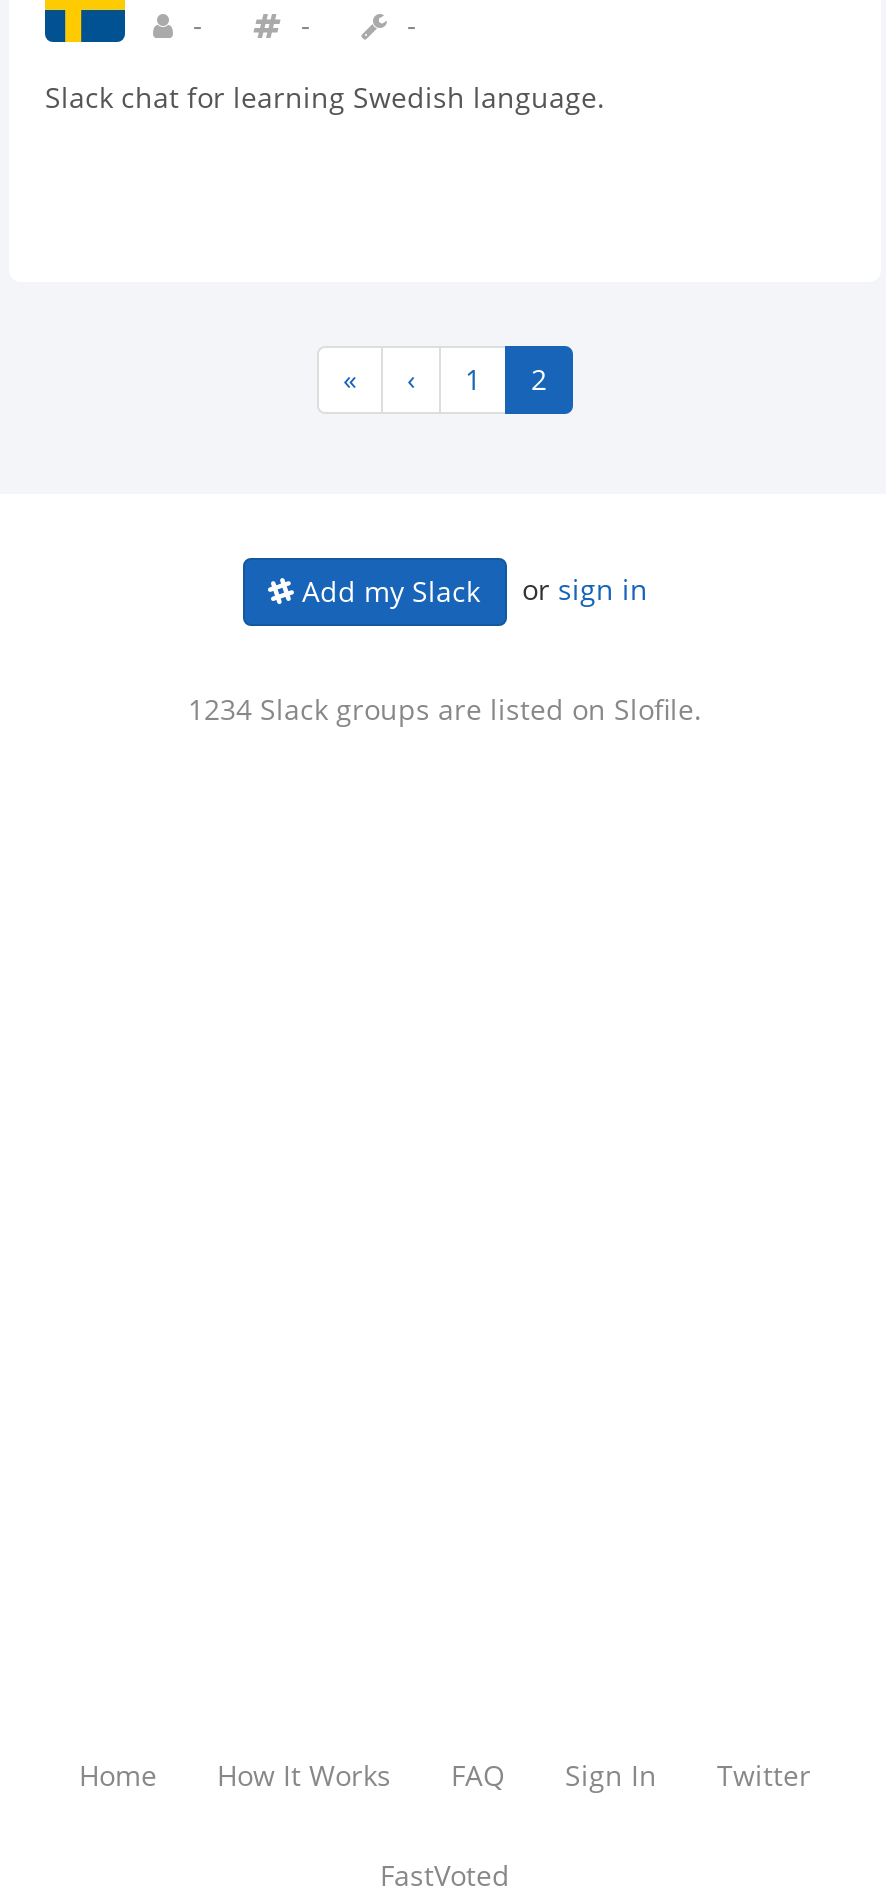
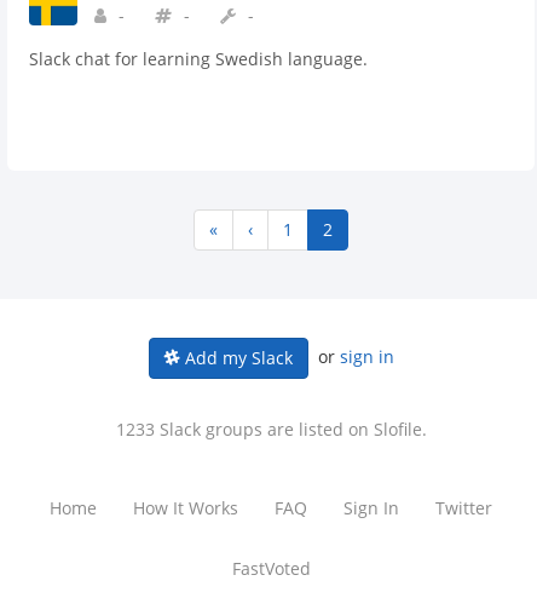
[188,690,702,728] 1234 Slack groups are listed on Slofile. -> [116,418,426,441] 1233 Slack groups are listed on Slofile.

